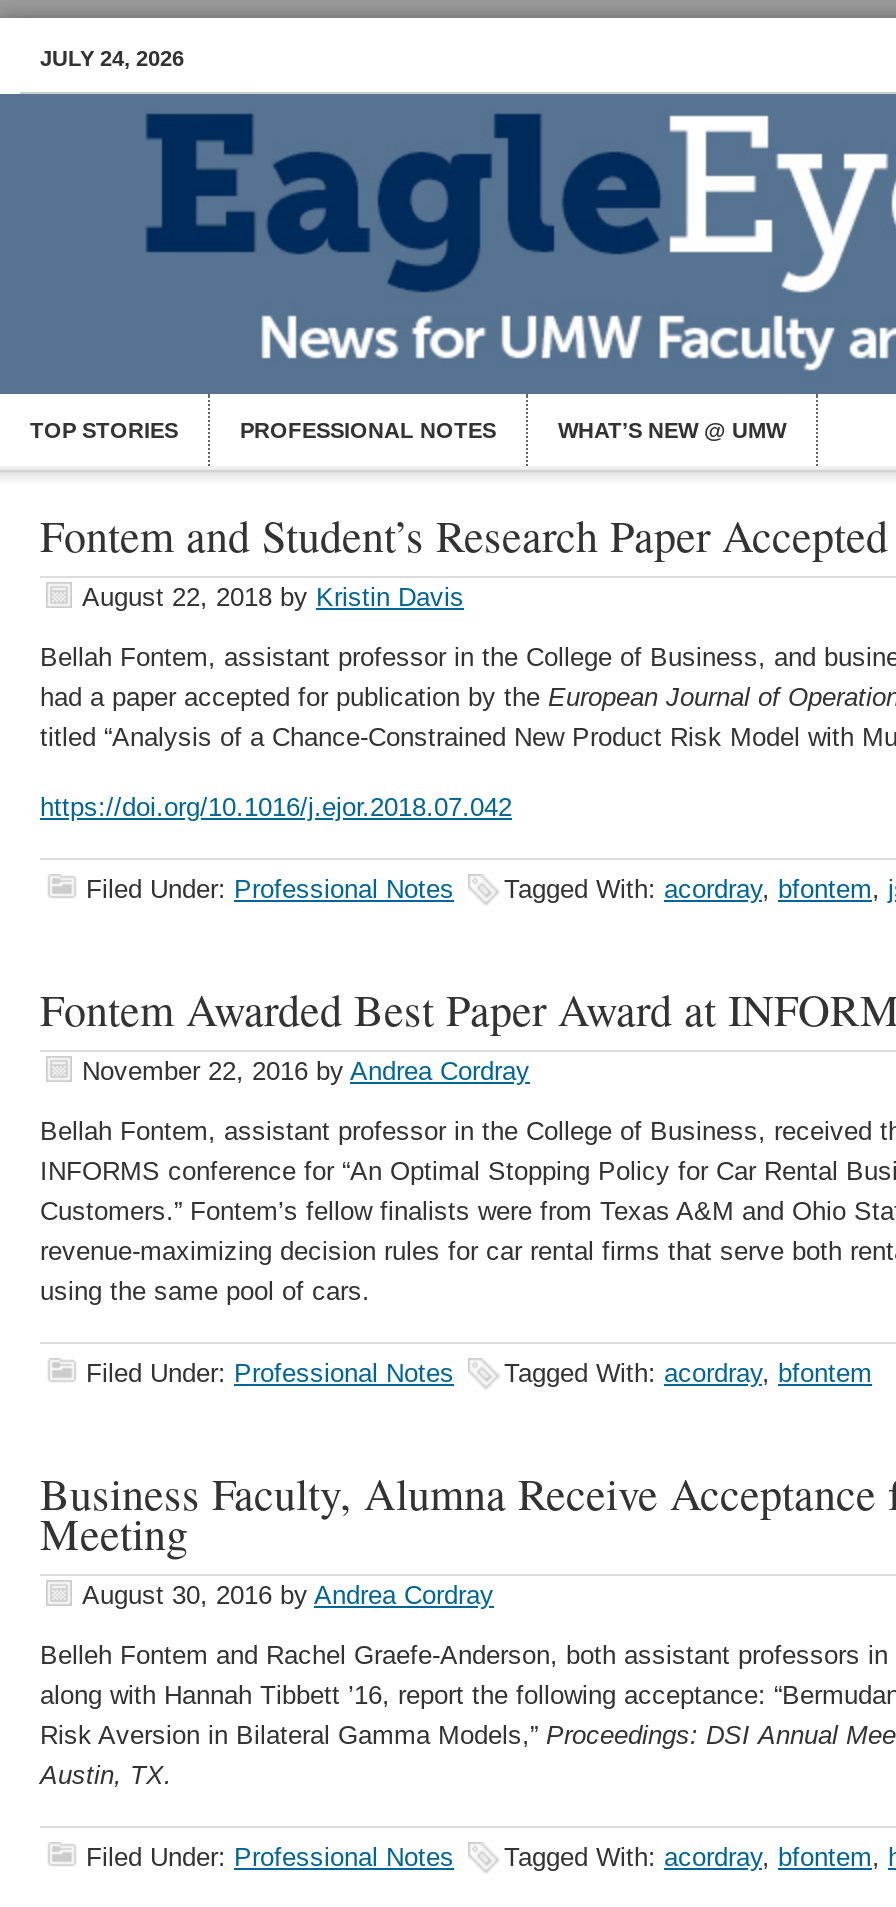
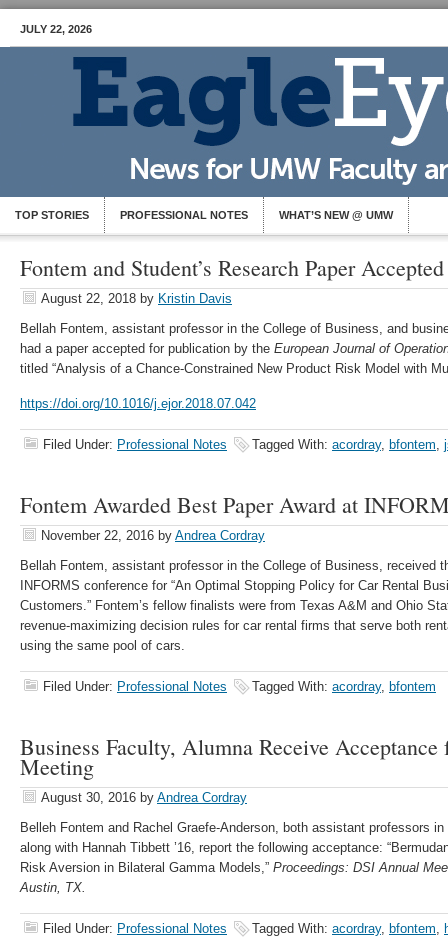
[40,46,184,70] JULY 24, 2026 -> [20,23,92,35] JULY 22, 2026

